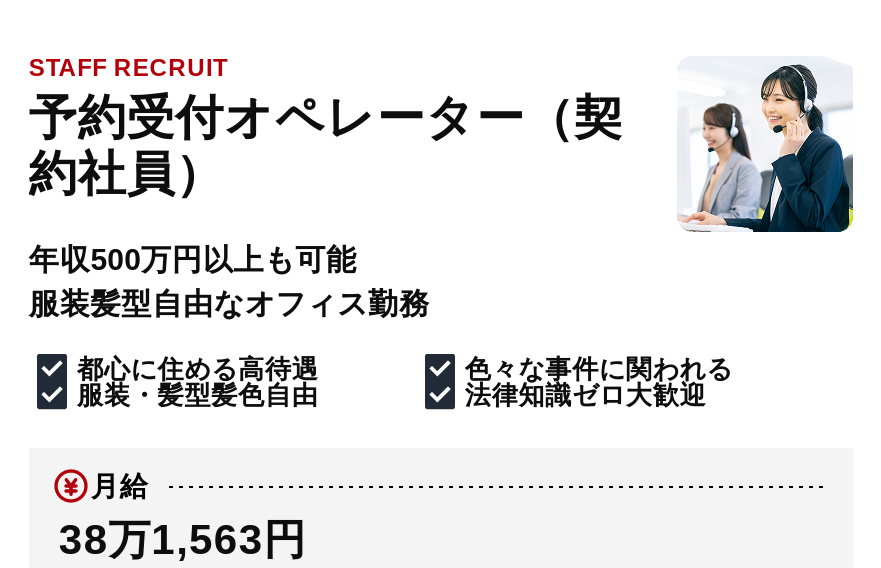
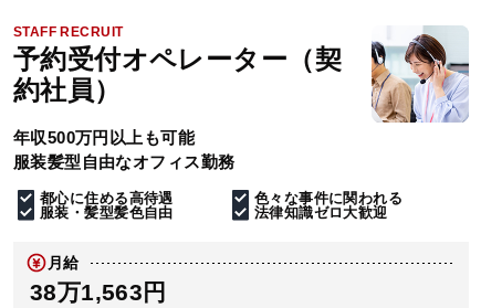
[677,60,855,234] [image] -> [370,26,470,124] [image]

